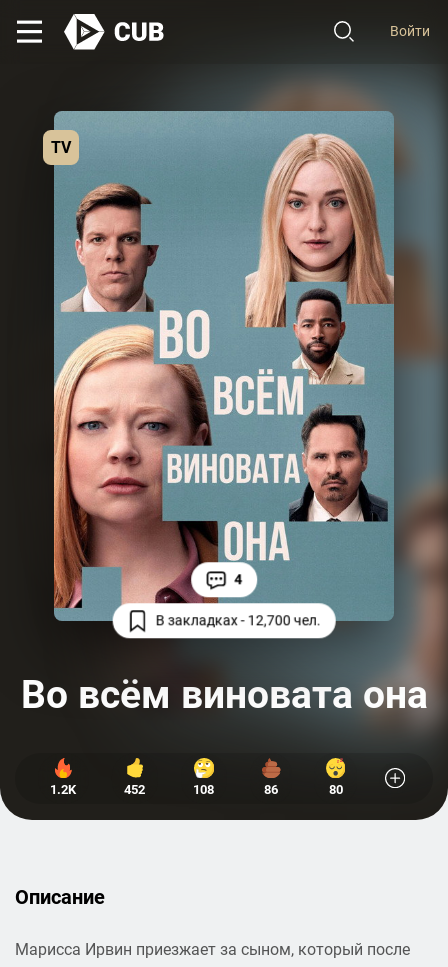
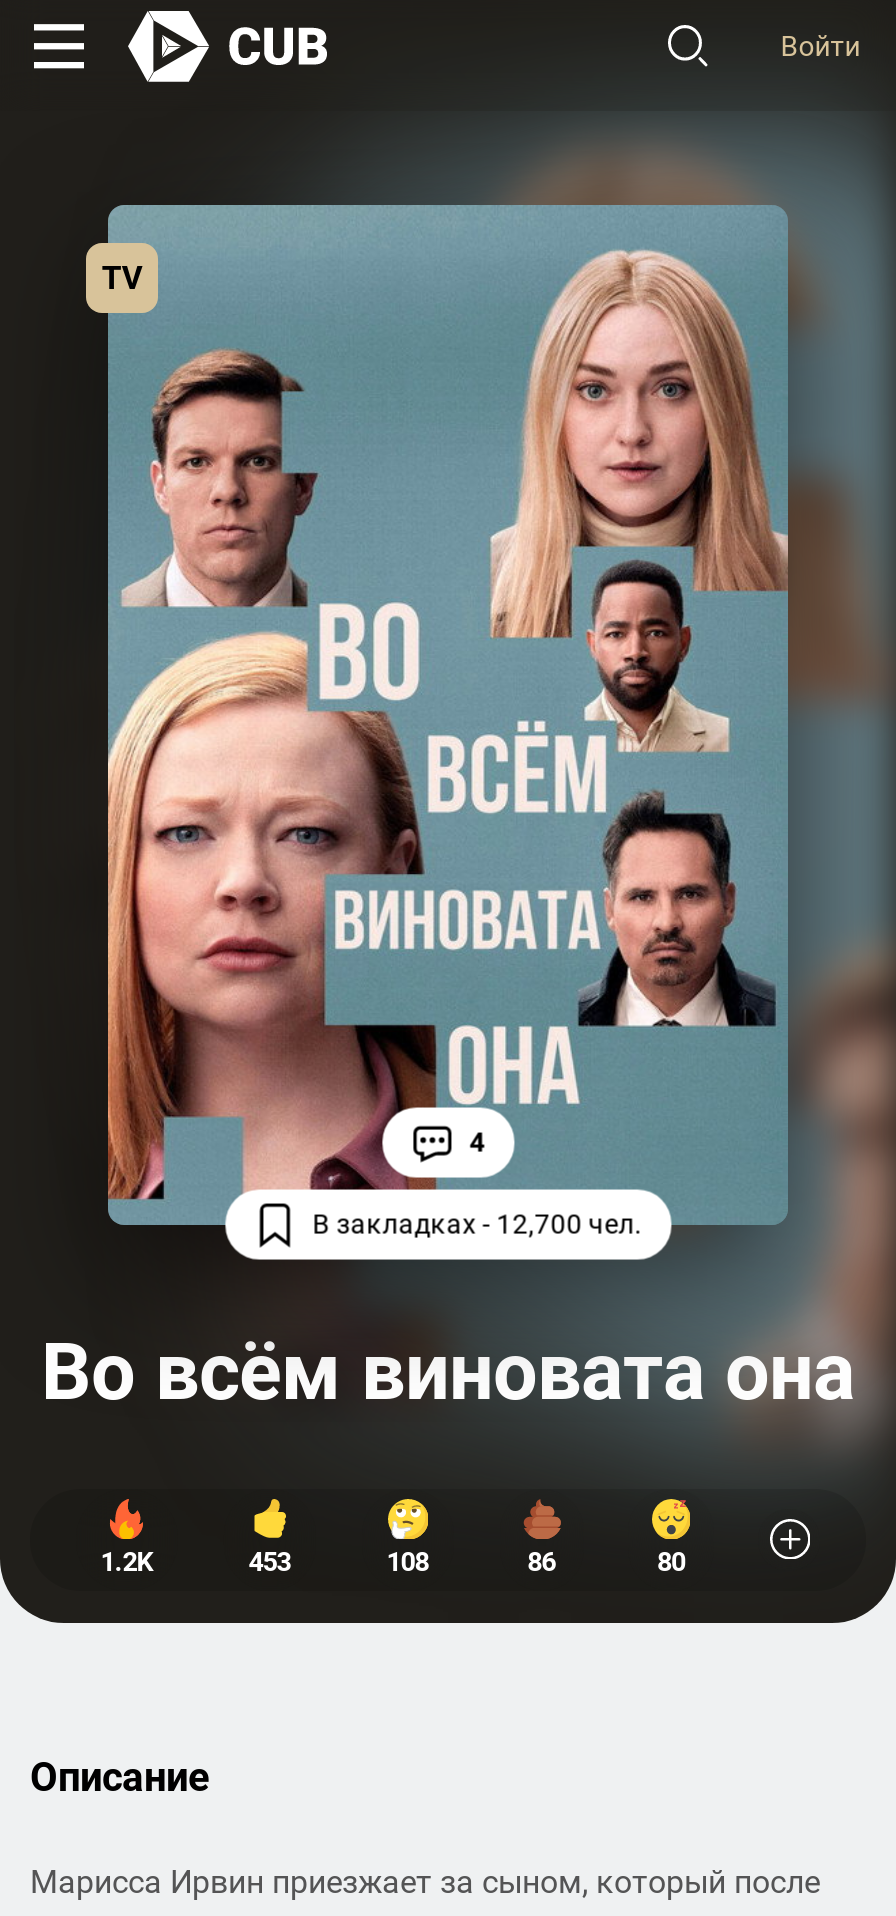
[124,782,145,797] 452 -> [249,1547,291,1577] 453

